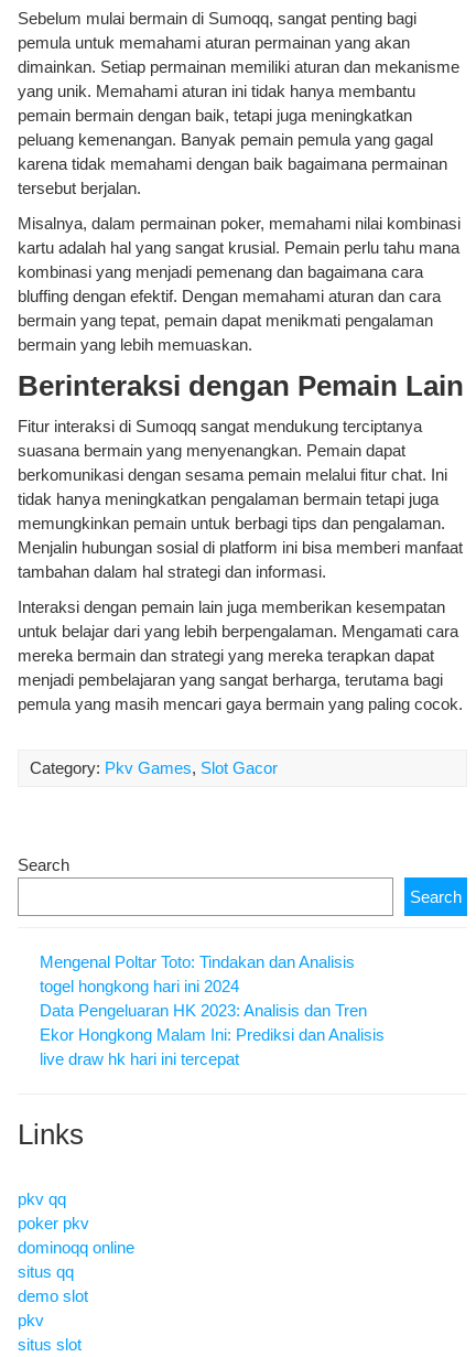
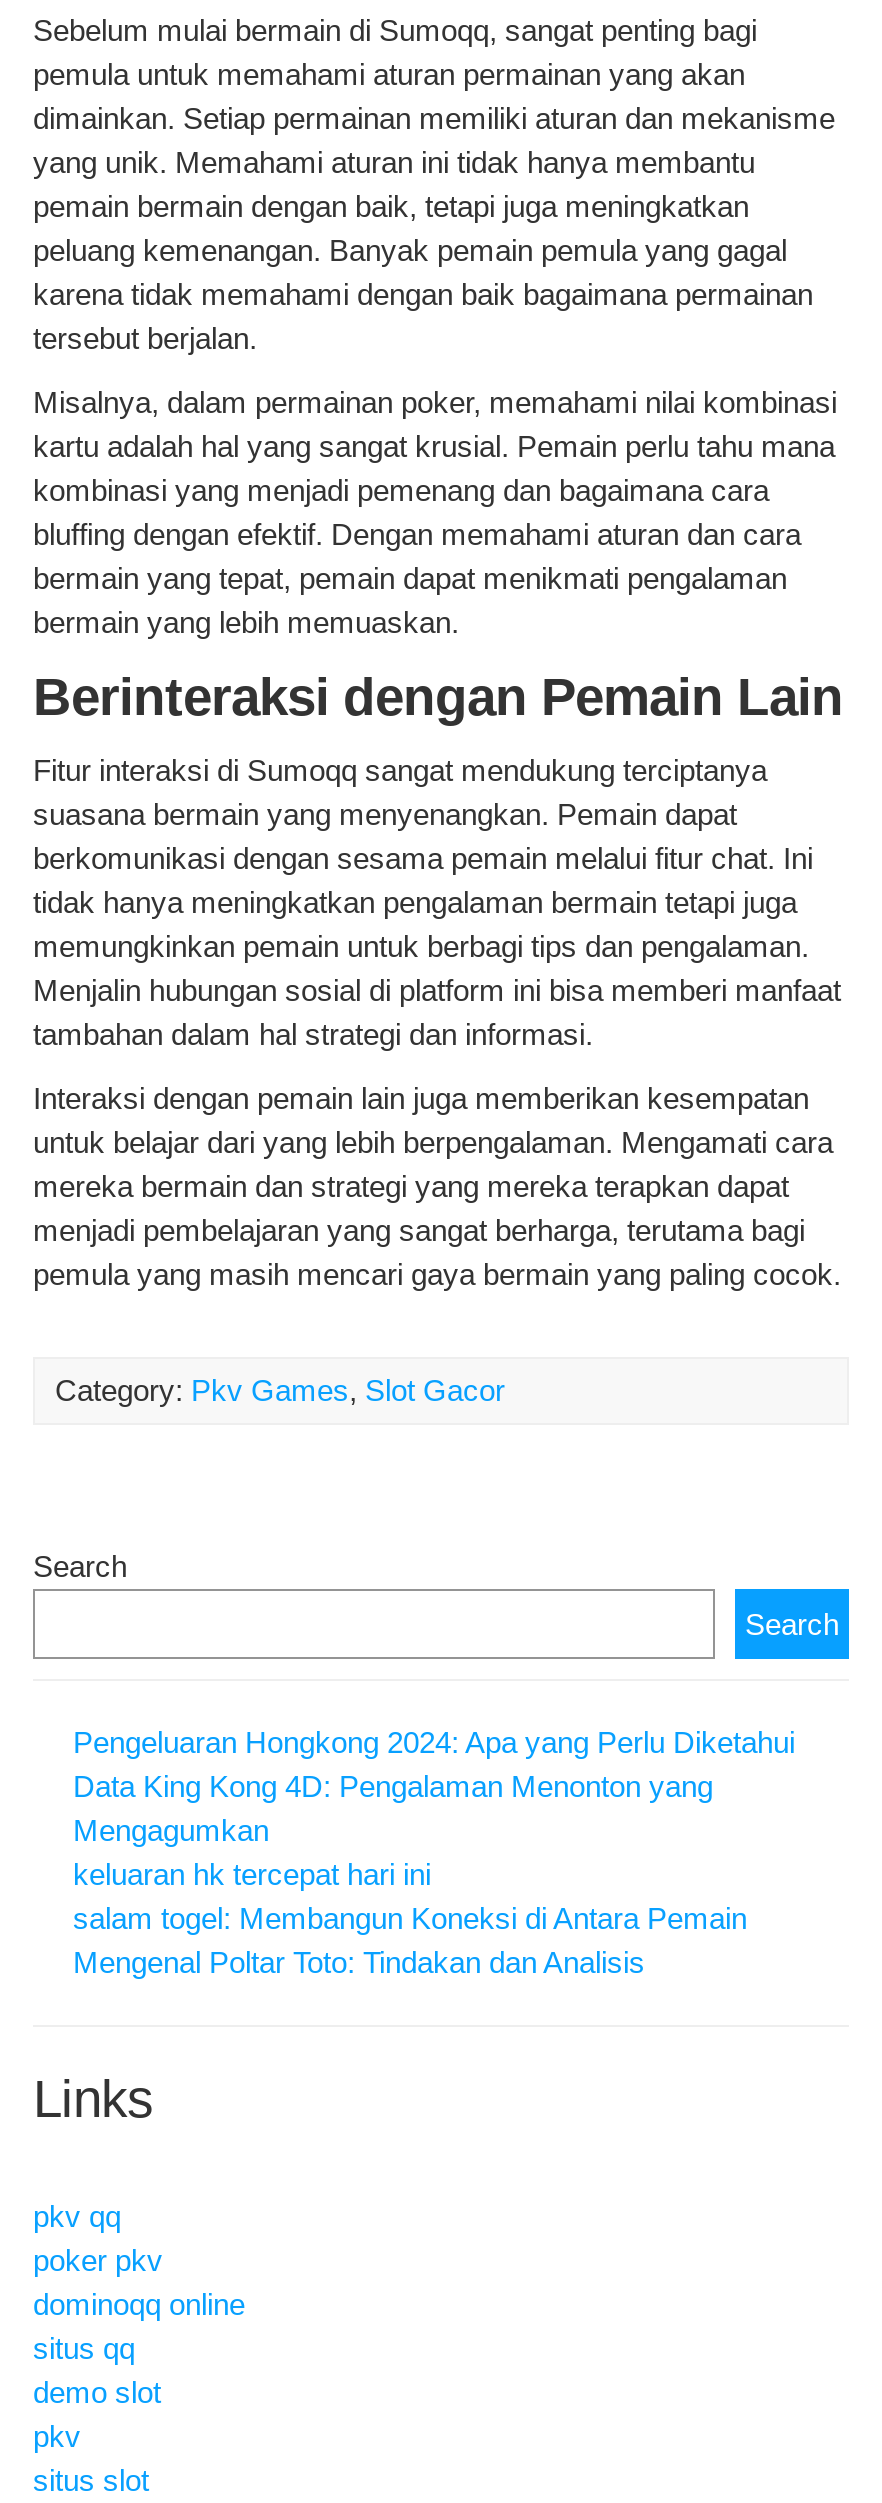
none -> [73,1725,795,1935] Pengeluaran Hongkong 2024: Apa yang Perlu Diketahui | Data King Kong 4D: Pengalaman Menonton yang | Mengagumkan | keluaran hk tercepat hari ini | salam togel: Membangun Koneksi di Antara Pemain
moved [40,952,355,971] -> [73,1945,645,1979]: Mengenal Poltar Toto: Tindakan dan Analisis
[40,977,385,1068] togel hongkong hari ini 2024 | Data Pengeluaran HK 2023: Analisis dan Tren | Ekor Hongkong Malam Ini: Prediksi dan Analisis | live draw hk hari ini tercepat -> none

